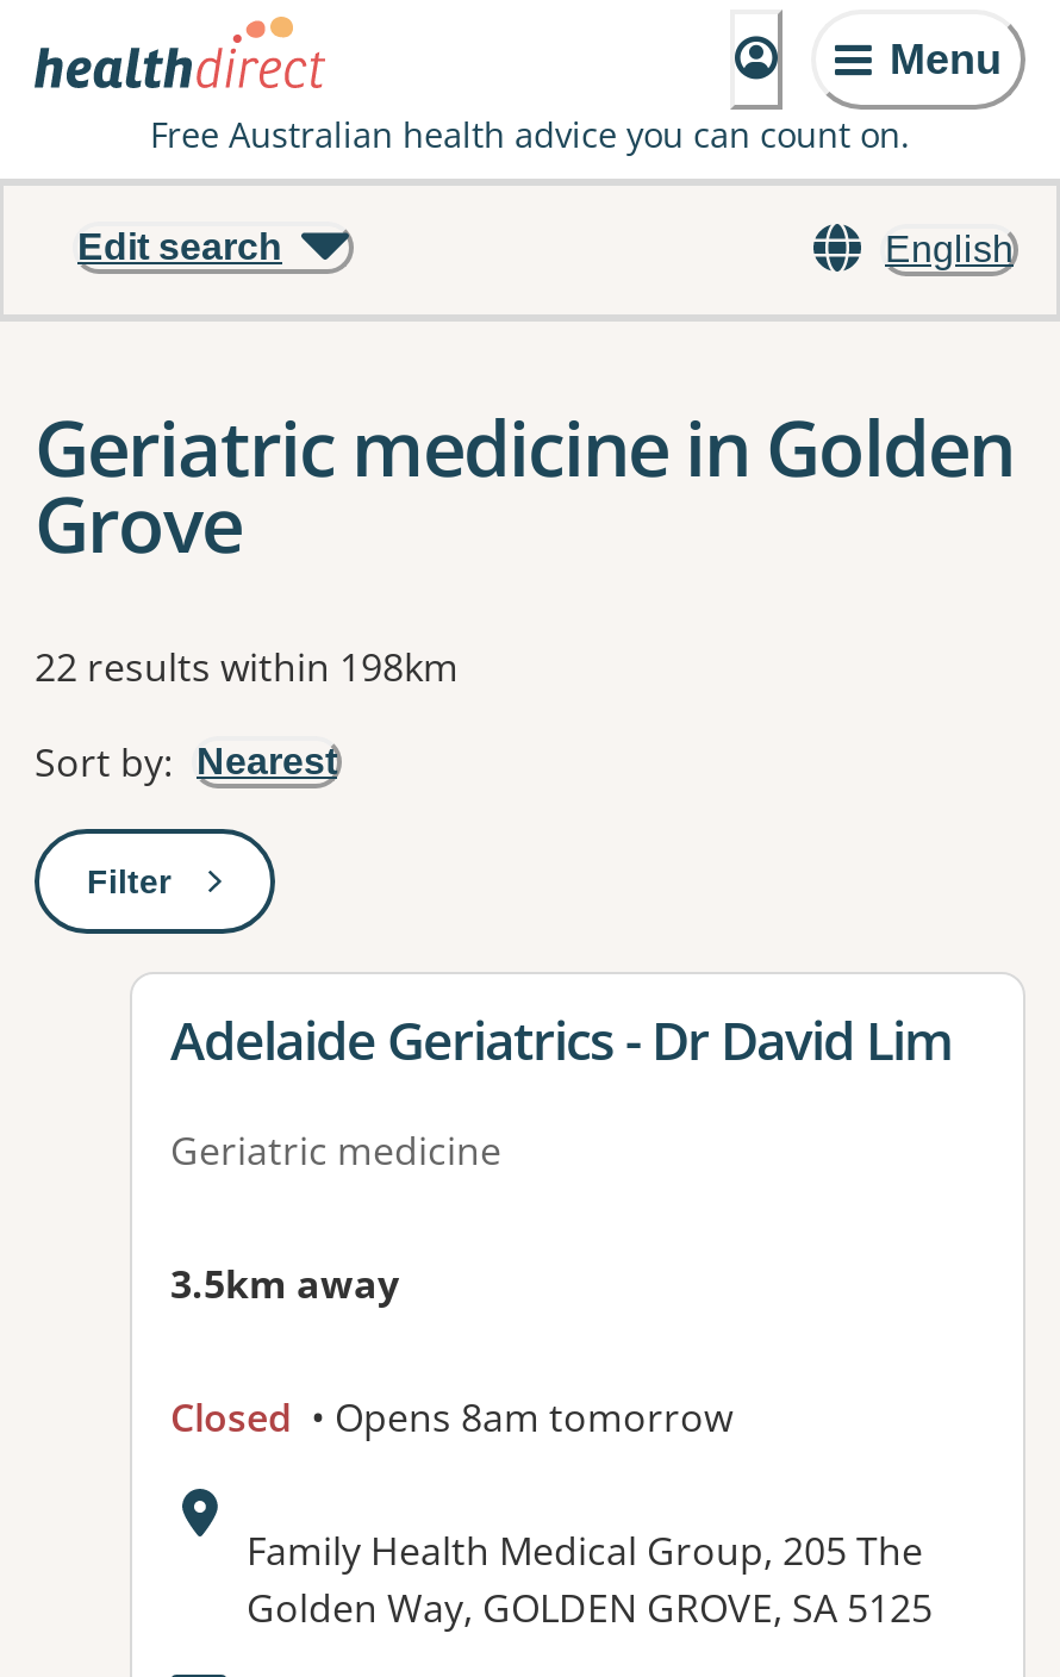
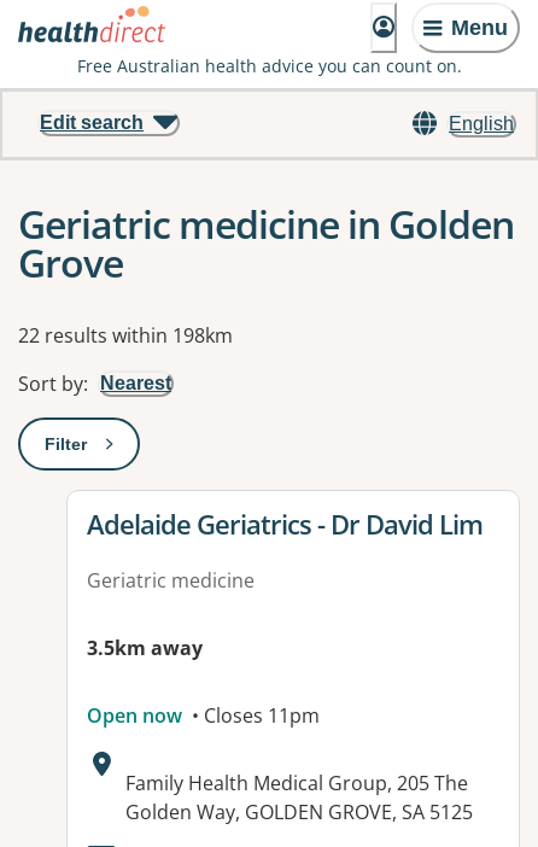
[170,1392,732,1445] Closed • Opens 8am tomorrow -> [87,703,320,729] Open now • Closes 11pm

